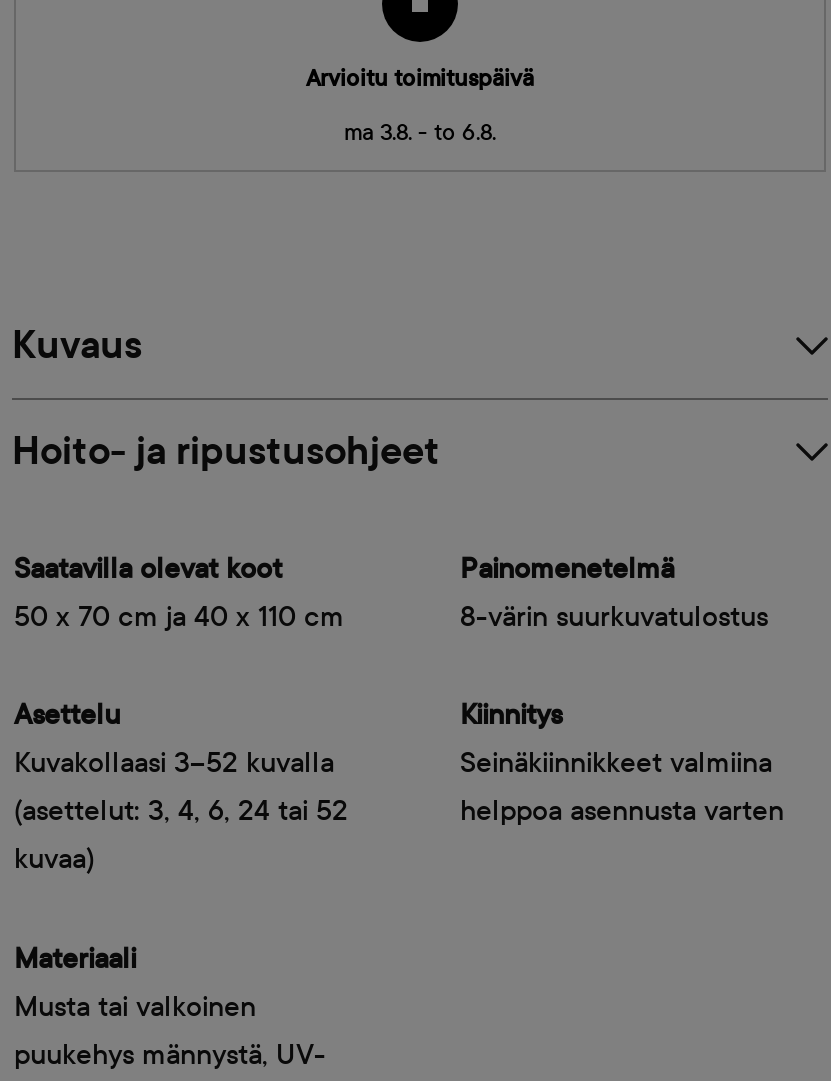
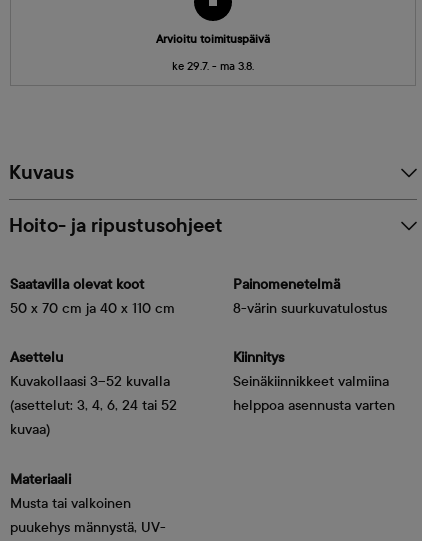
[344,119,496,147] ma 3.8. - to 6.8. -> [172,59,254,73] ke 29.7. - ma 3.8.

